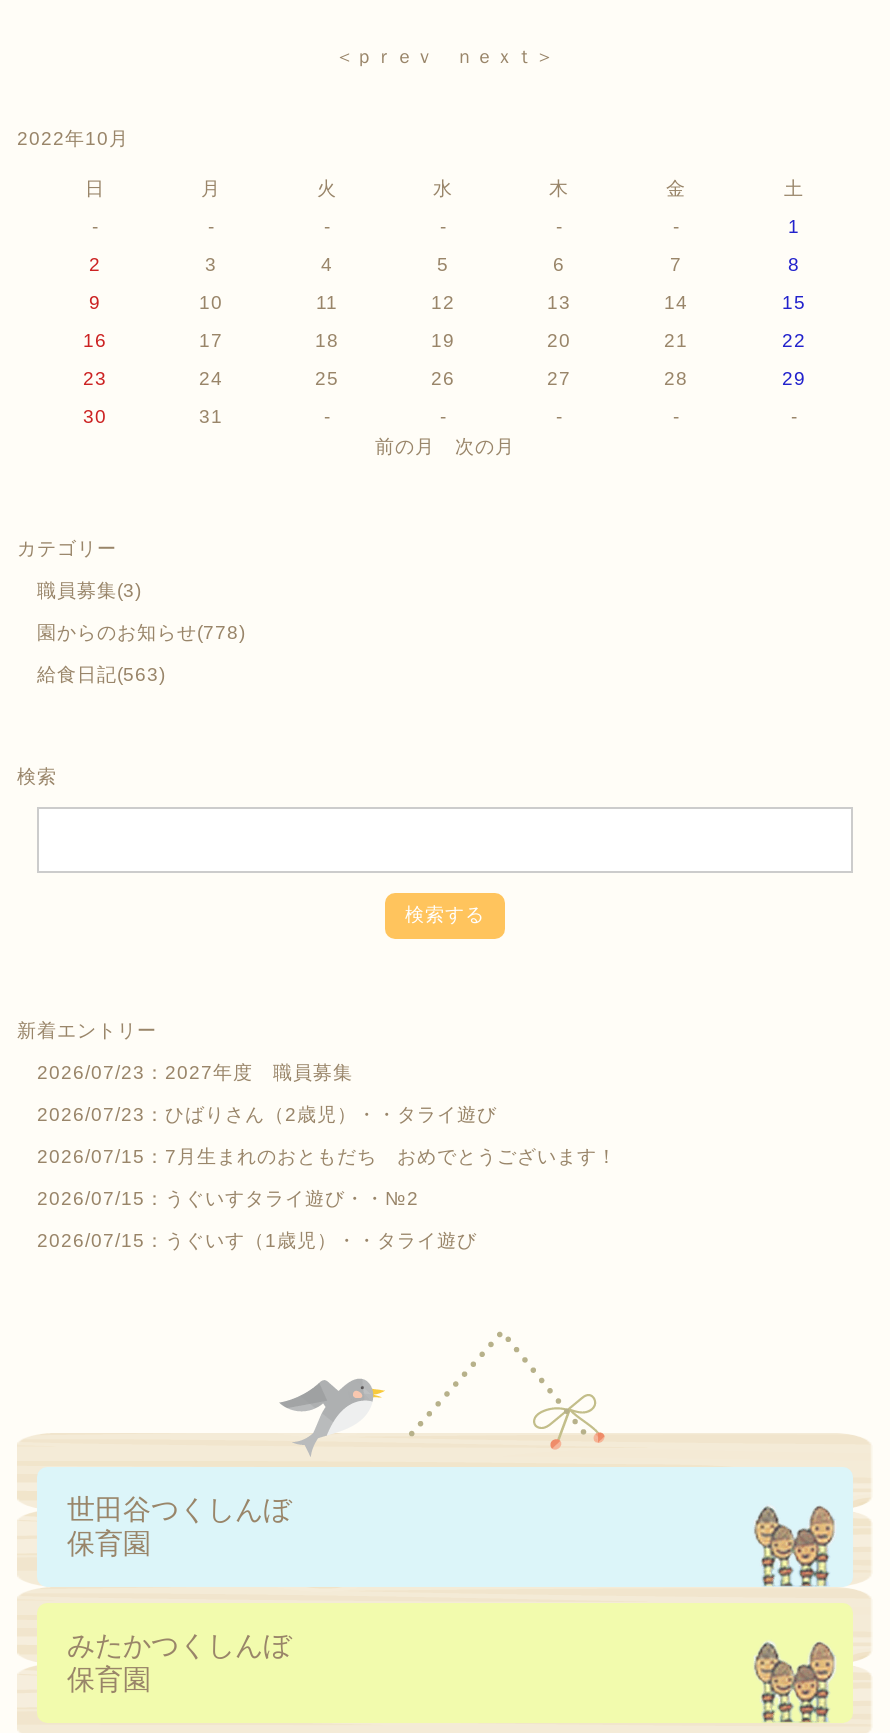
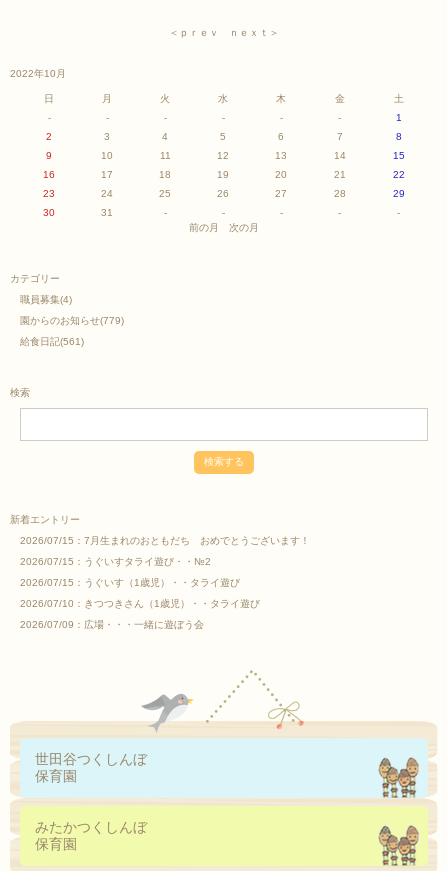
[37,578,141,600] 職員募集(3) -> [20,293,72,304] 職員募集(4)
[37,620,245,642] 園からのお知らせ(778) -> [20,314,124,325] 園からのお知らせ(779)
[37,662,165,684] 給食日記(563) -> [20,335,84,346] 給食日記(561)
[37,1060,497,1124] 2026/07/23：2027年度 職員募集 | 2026/07/23：ひばりさん（2歳児）・・タライ遊び -> none
moved [37,1144,617,1250] -> [20,534,310,587]: 2026/07/15：7月生まれのおともだち おめでとうございます！ | 2026/07/15：うぐいすタライ遊び・・№2 | 2026/07/15：うぐいす（1歳児）・・タライ遊び
none -> [20,597,260,629] 2026/07/10：きつつきさん（1歳児）・・タライ遊び | 2026/07/09：広場・・・一緒に遊ぼう会

